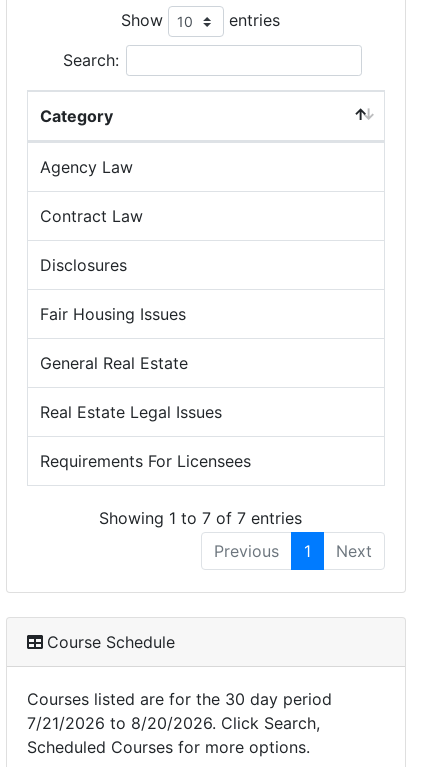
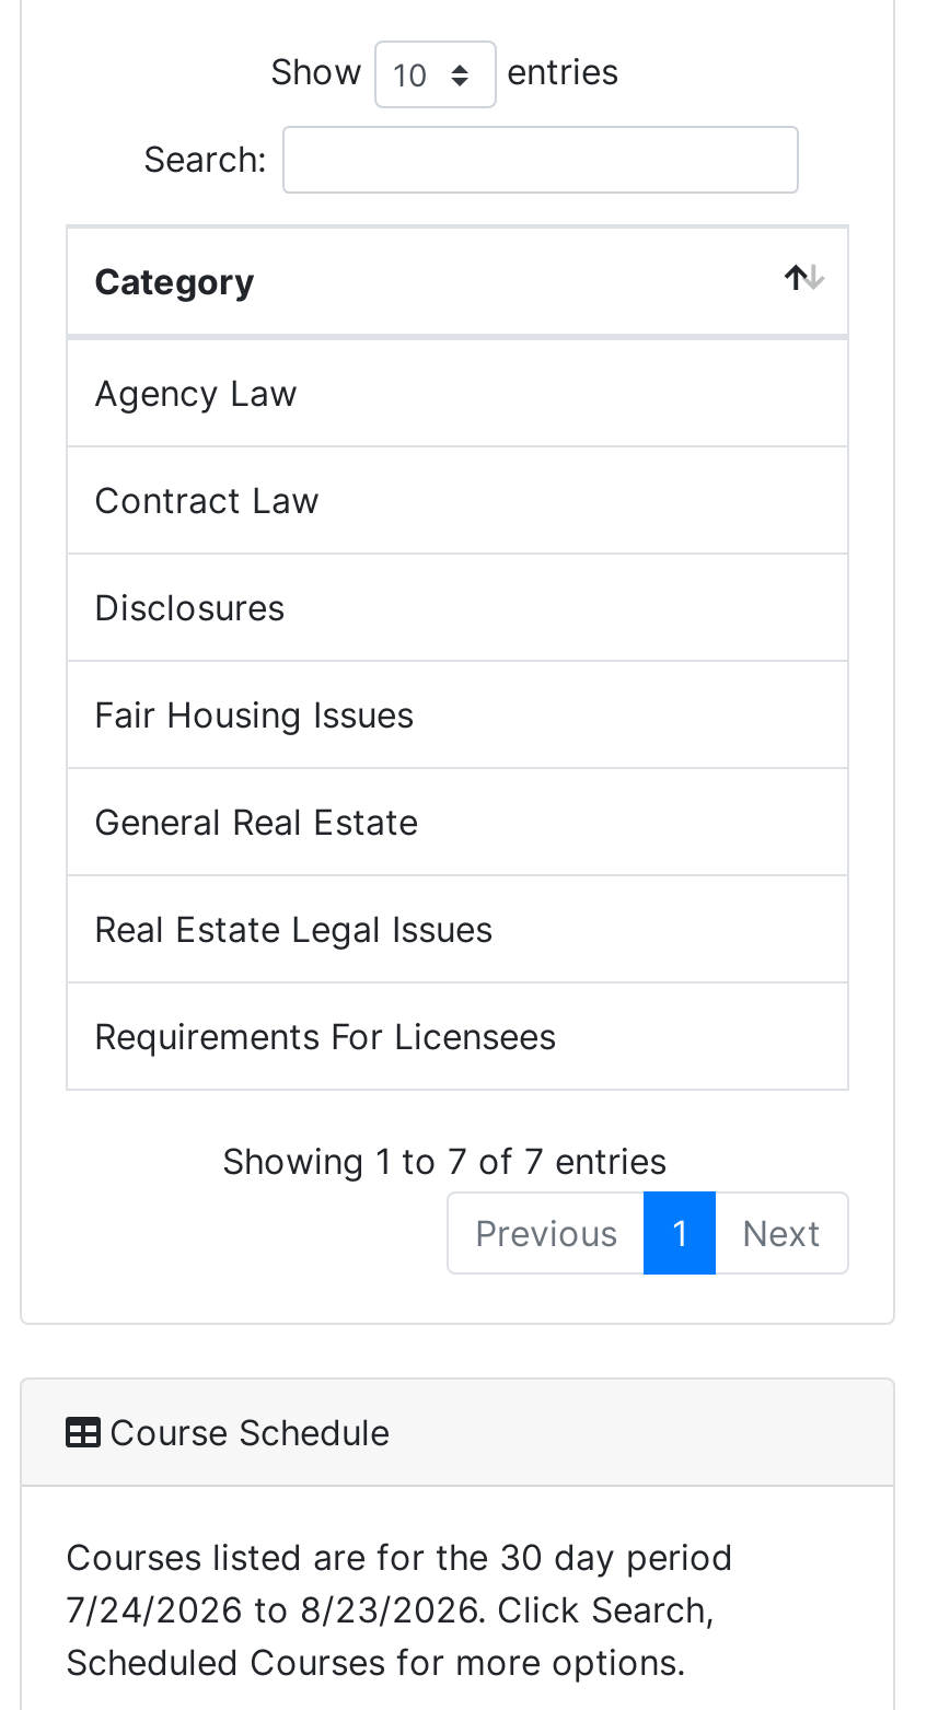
[27,713,320,733] 7/21/2026 to 8/20/2026. Click Search, -> [66,1587,714,1630] 7/24/2026 to 8/23/2026. Click Search,

